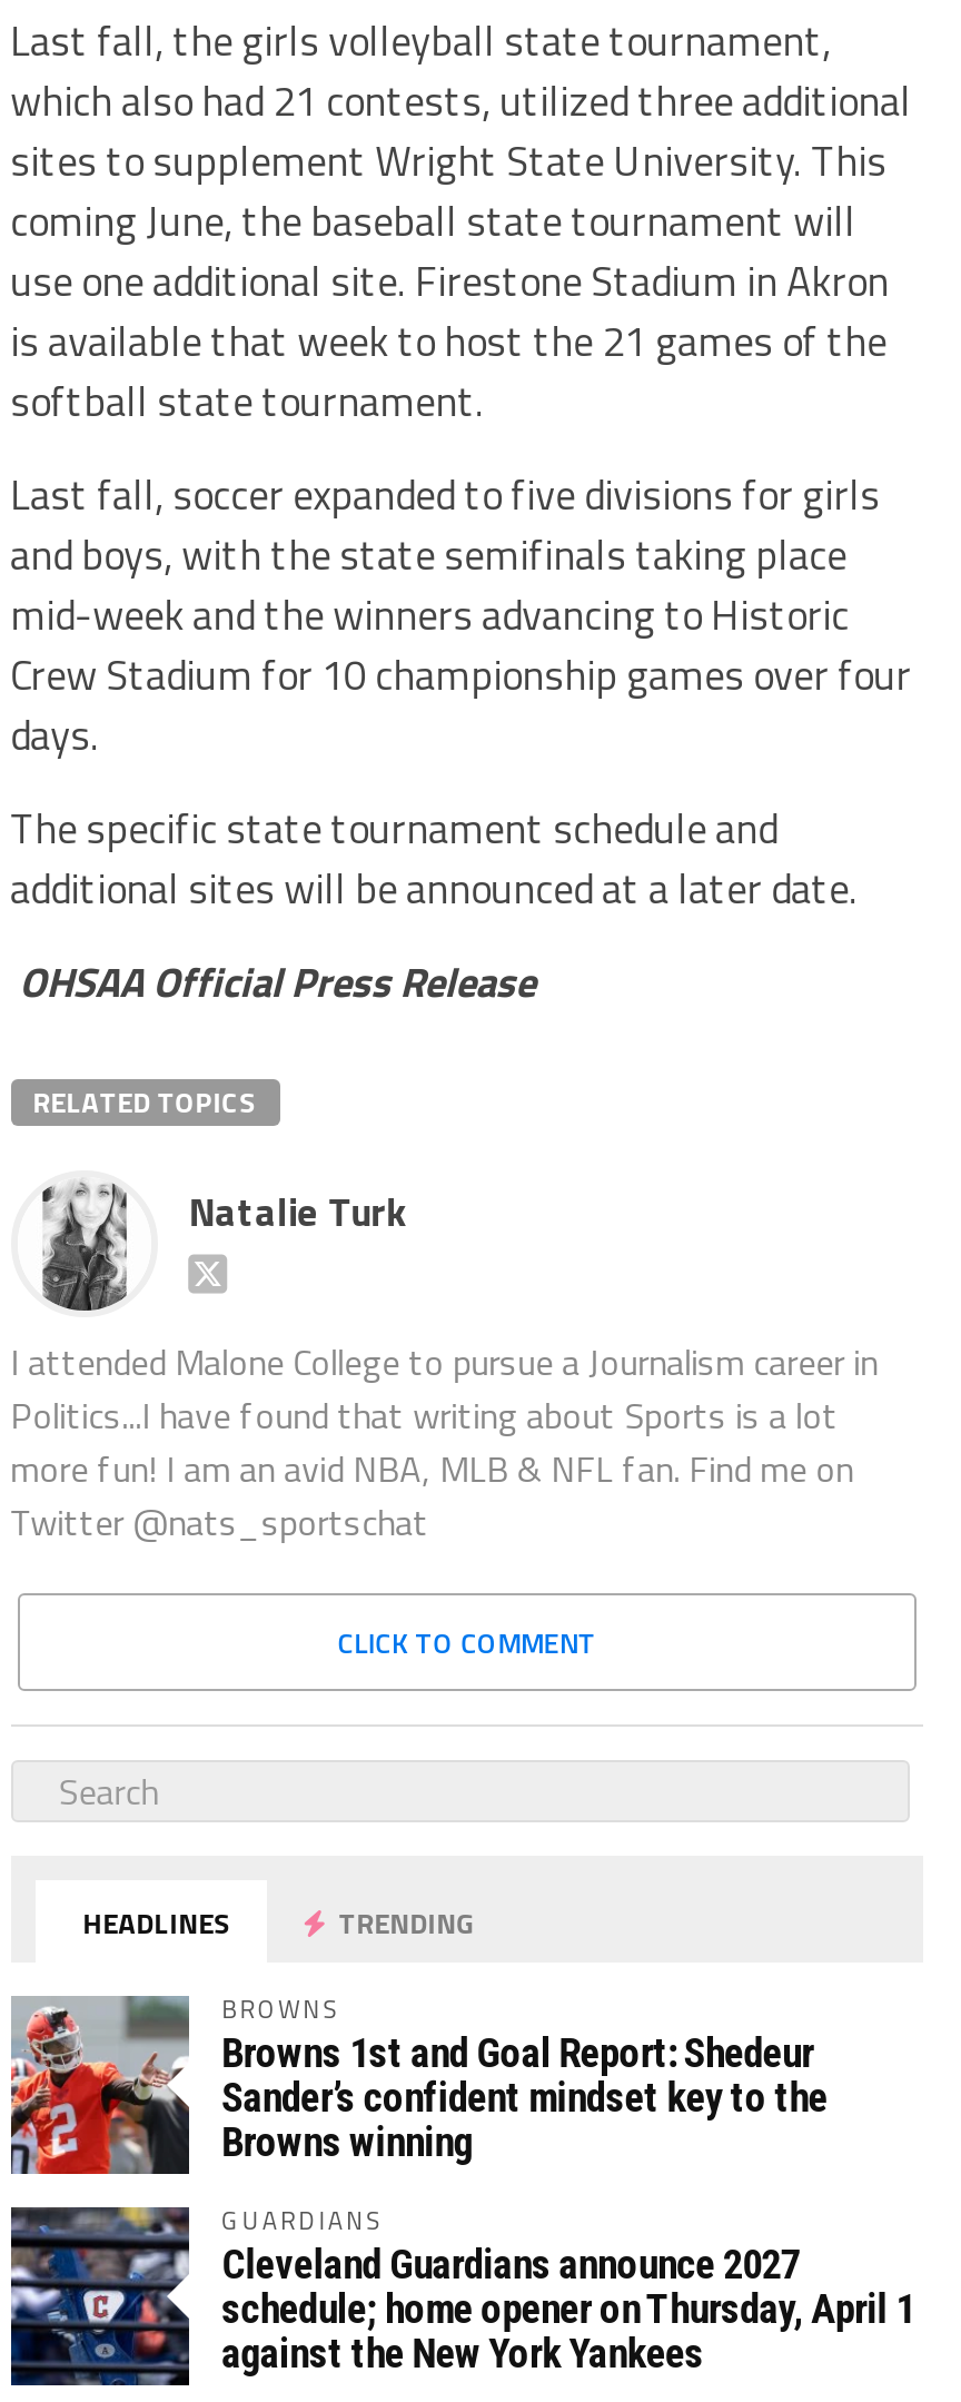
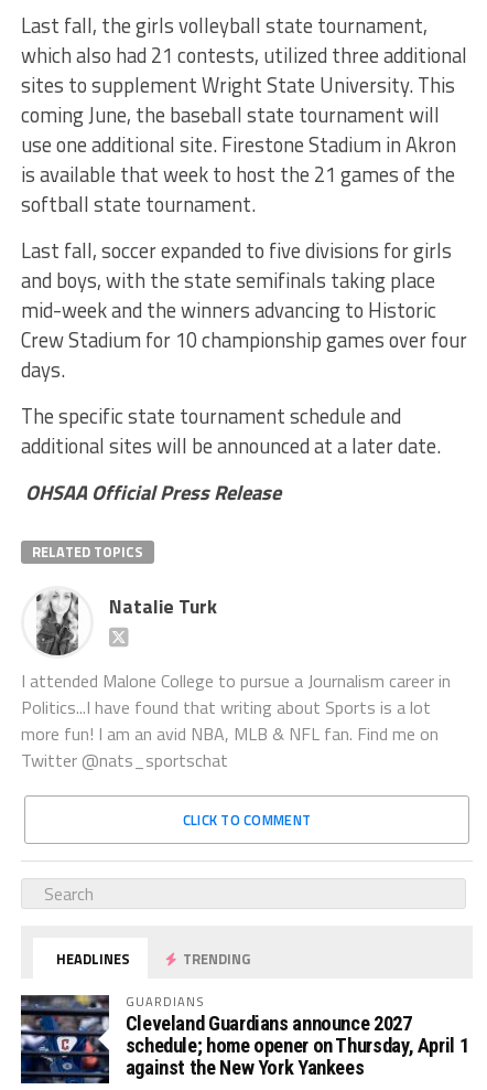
[9,1990,828,2176] [image] | BROWNS | Browns 1st and Goal Report: Shedeur | Sander’s confident mindset key to the | Browns winning -> none

